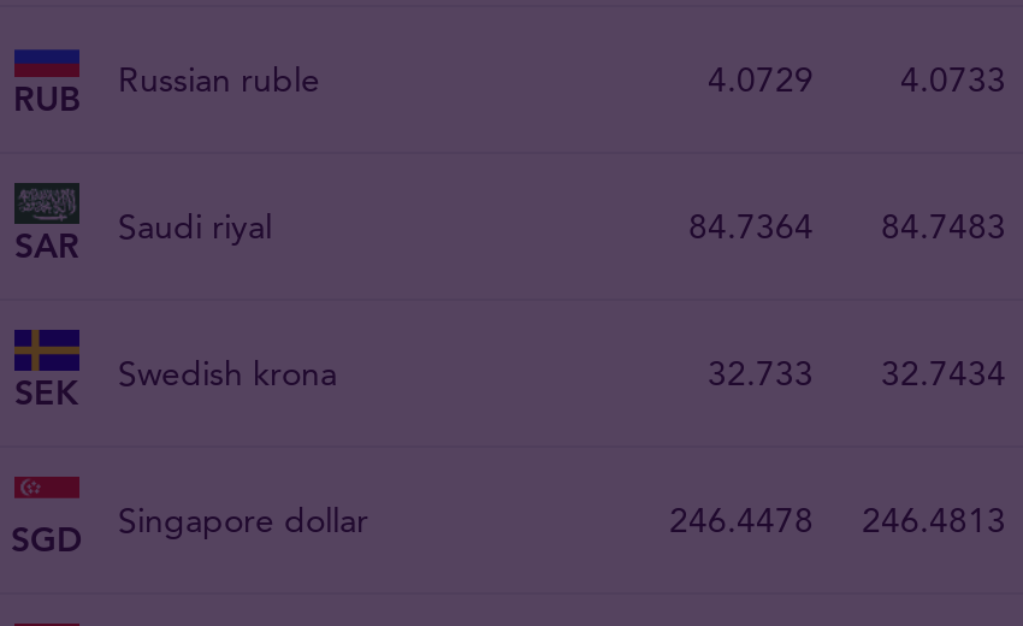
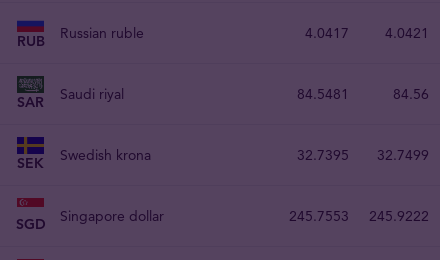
[708,58,814,101] 4.0729 -> [305,24,349,42] 4.0417
[900,58,1006,101] 4.0733 -> [385,24,429,42] 4.0421
[688,205,814,248] 84.7364 -> [297,85,349,103] 84.5481
[881,205,1006,248] 84.7483 -> [393,85,429,103] 84.56
[708,352,814,395] 32.733 -> [297,146,349,164] 32.7395
[881,352,1006,395] 32.7434 -> [377,146,429,164] 32.7499
[669,498,814,542] 246.4478 -> [289,207,349,225] 245.7553
[862,498,1006,542] 246.4813 -> [369,207,429,225] 245.9222

